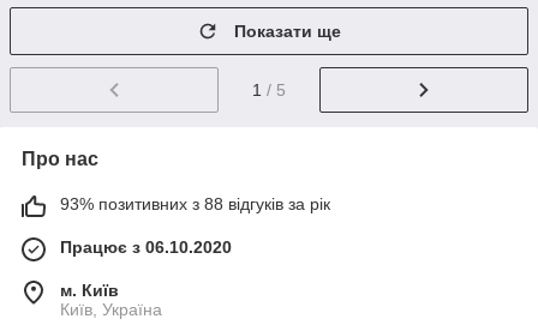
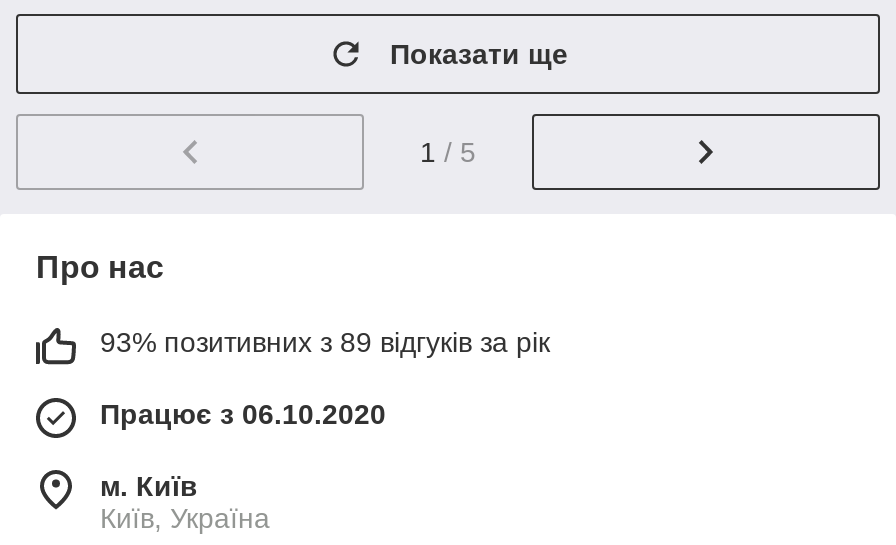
[60,194,330,214] 93% позитивних з 88 відгуків за рік -> [100,326,550,358] 93% позитивних з 89 відгуків за рік

